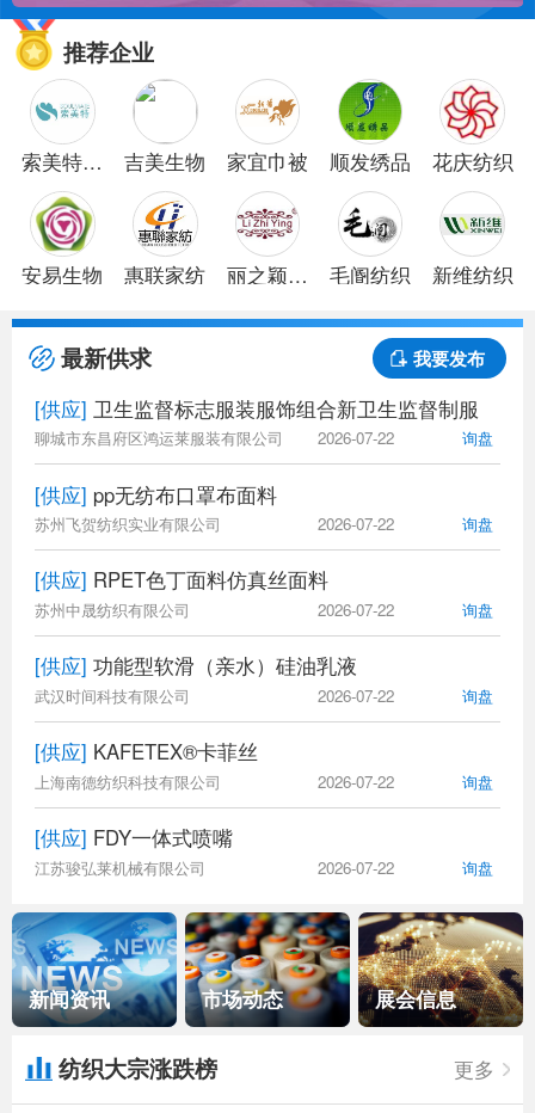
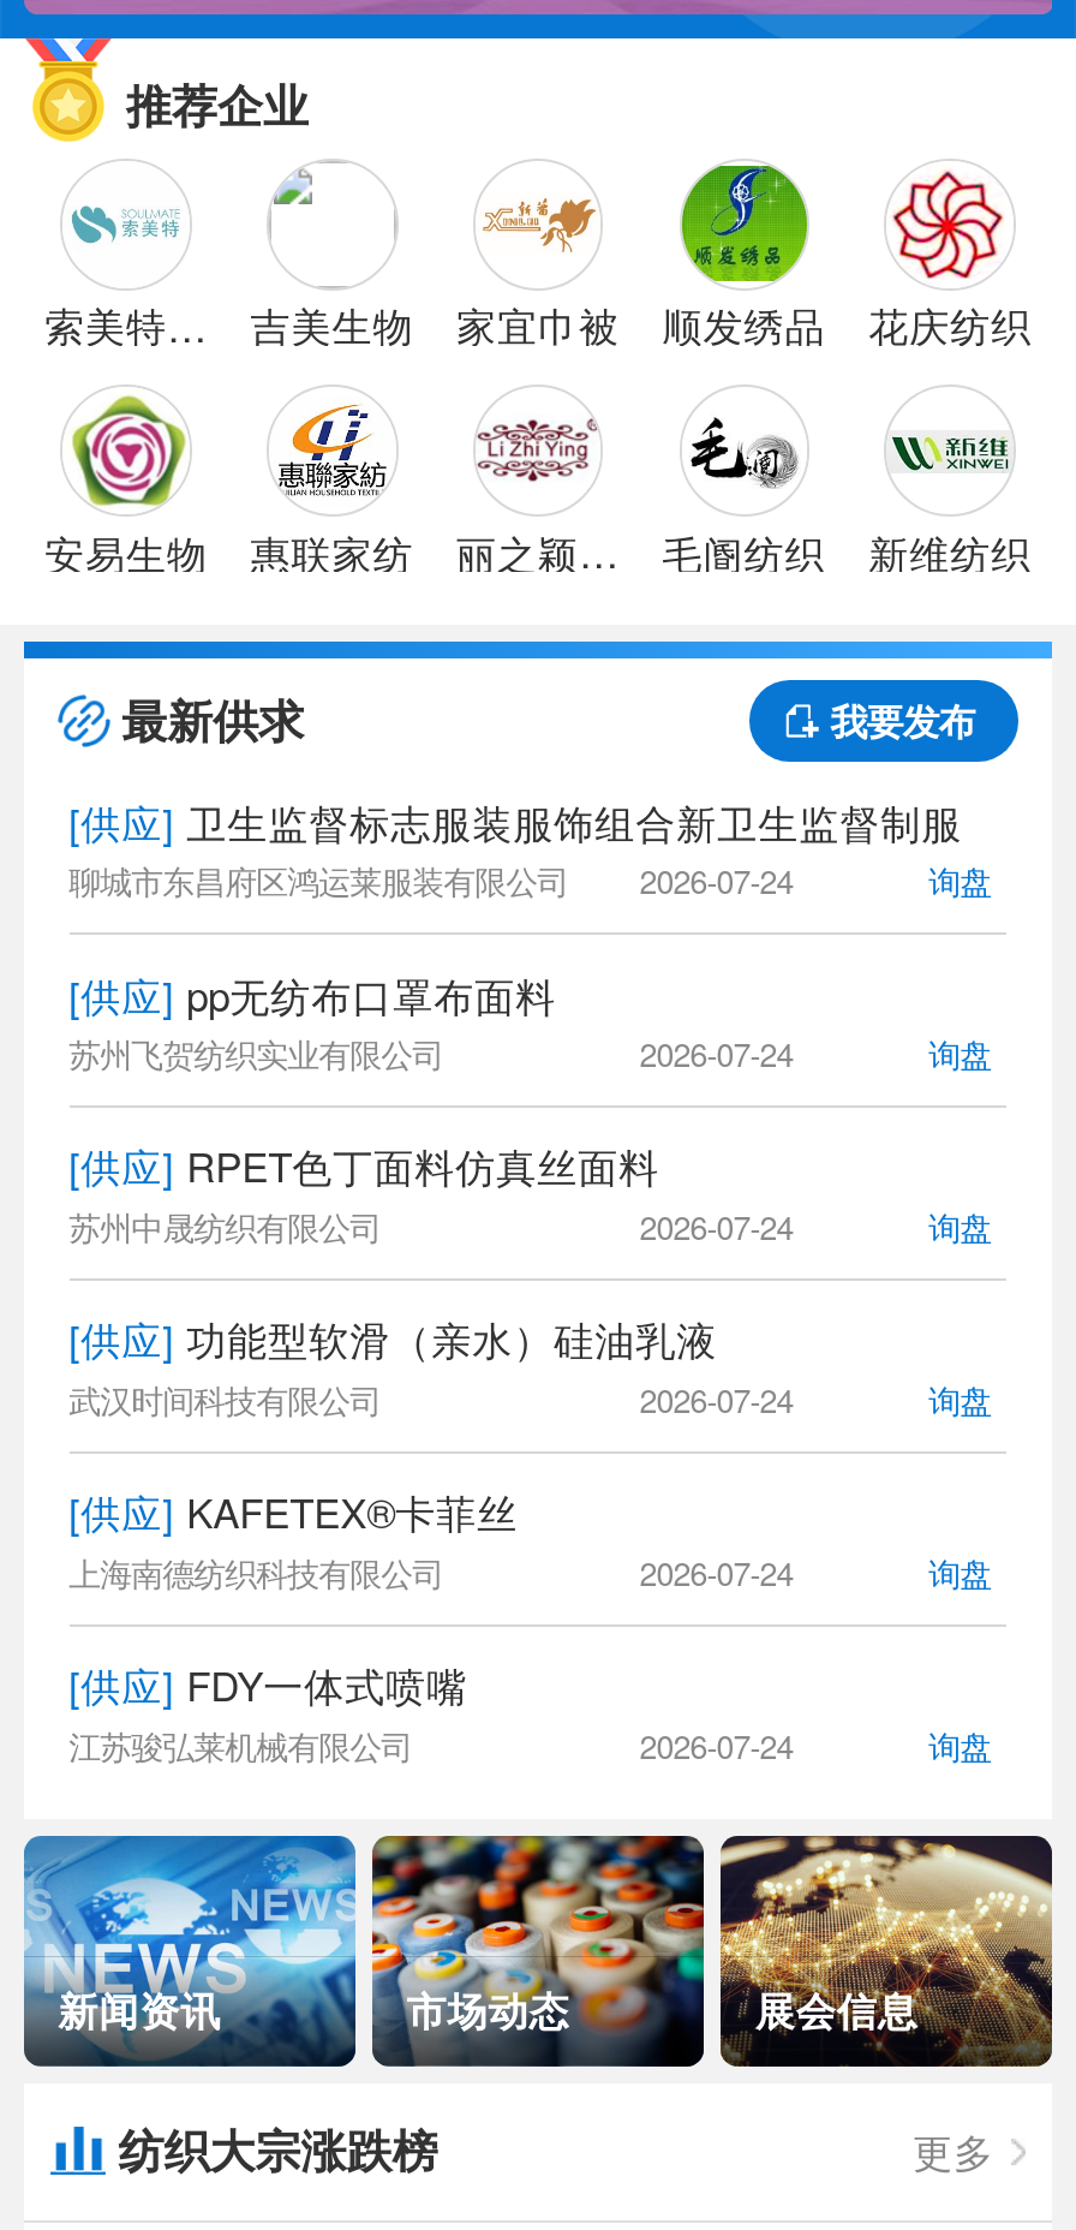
[34,427,394,450] 聊城市东昌府区鸿运莱服装有限公司 2026-07-22 -> [69,859,793,905] 聊城市东昌府区鸿运莱服装有限公司 2026-07-24
[318,513,394,535] 2026-07-22 -> [639,1032,793,1078] 2026-07-24
[318,599,394,621] 2026-07-22 -> [639,1205,793,1250] 2026-07-24
[318,685,394,707] 2026-07-22 -> [639,1377,793,1423] 2026-07-24
[318,770,394,793] 2026-07-22 -> [639,1550,793,1596] 2026-07-24
[318,856,394,879] 2026-07-22 -> [639,1723,793,1769] 2026-07-24

